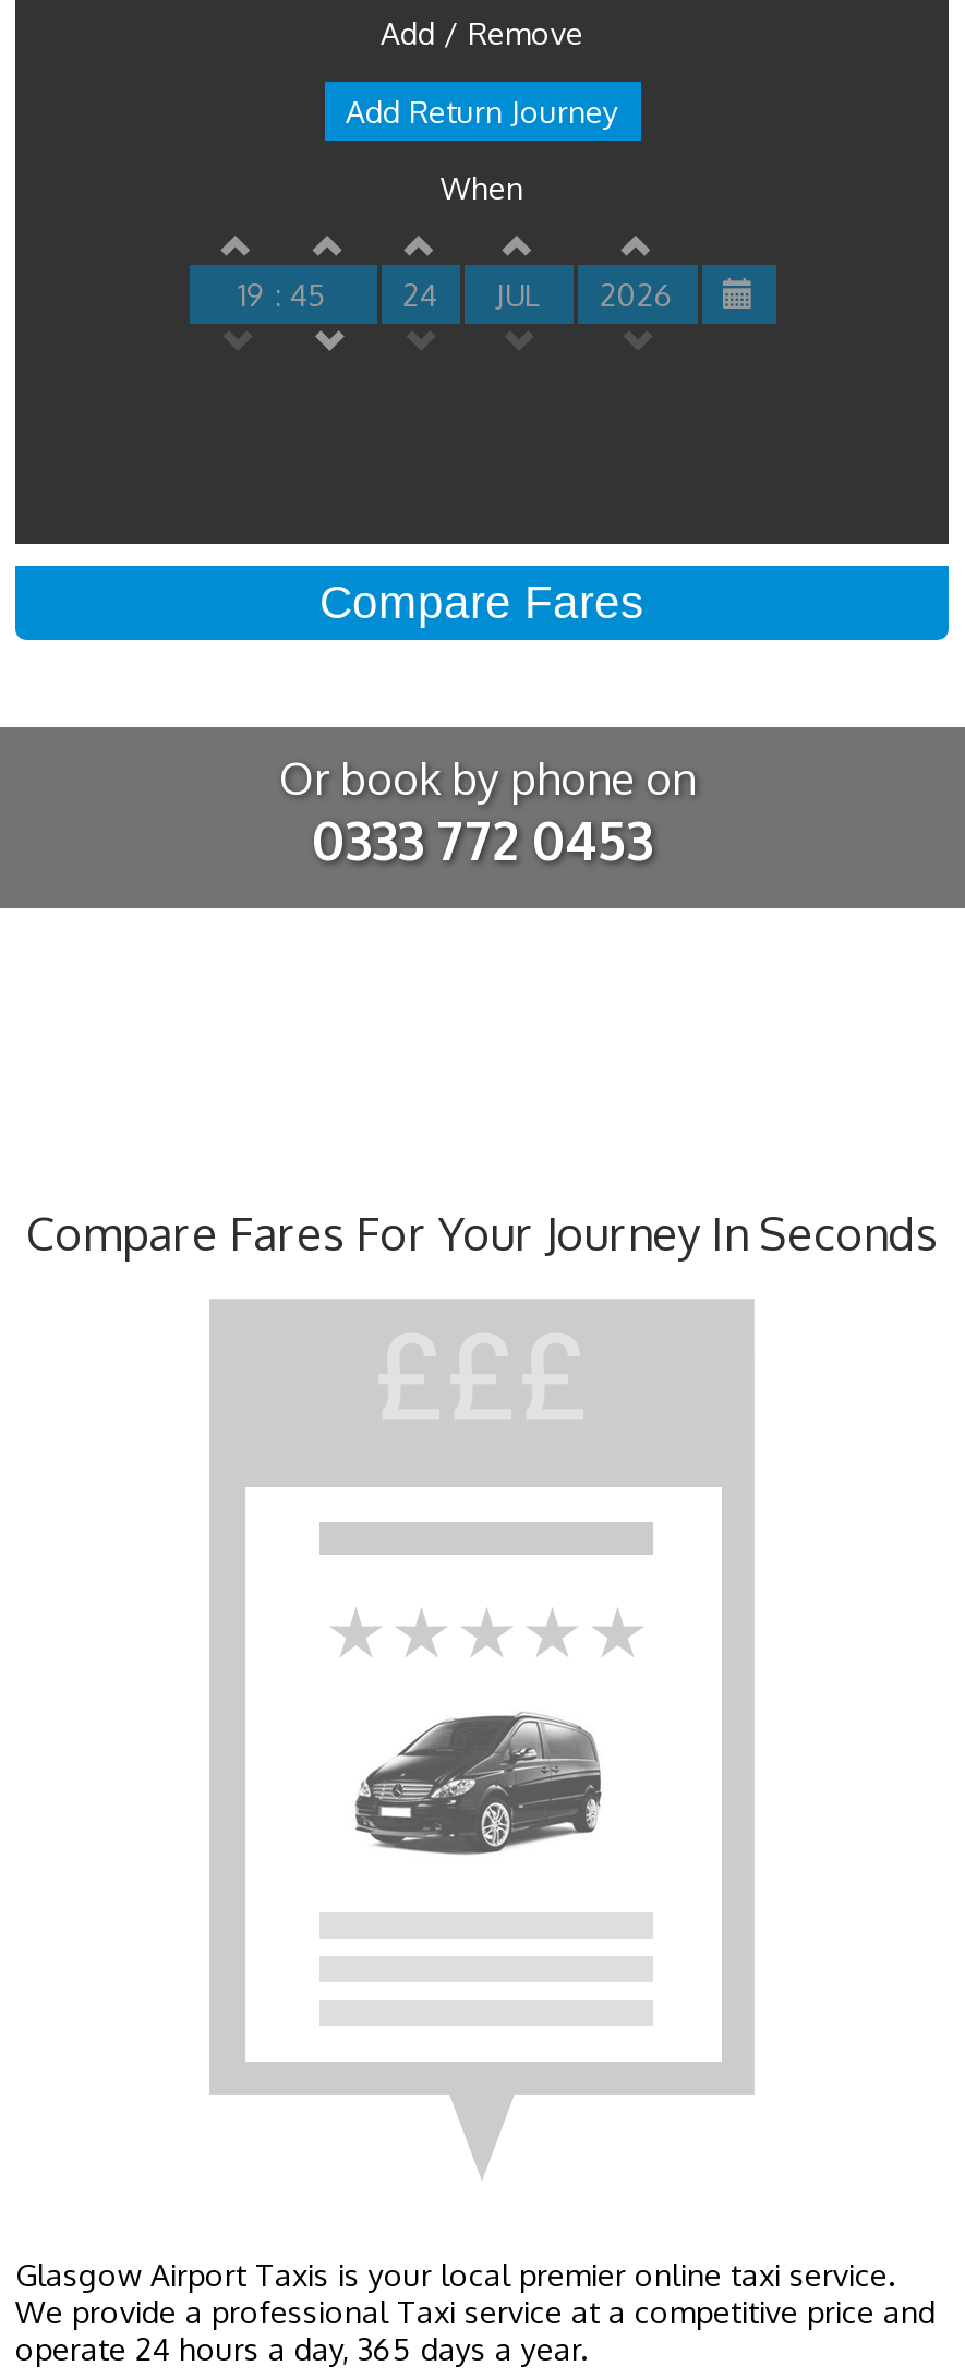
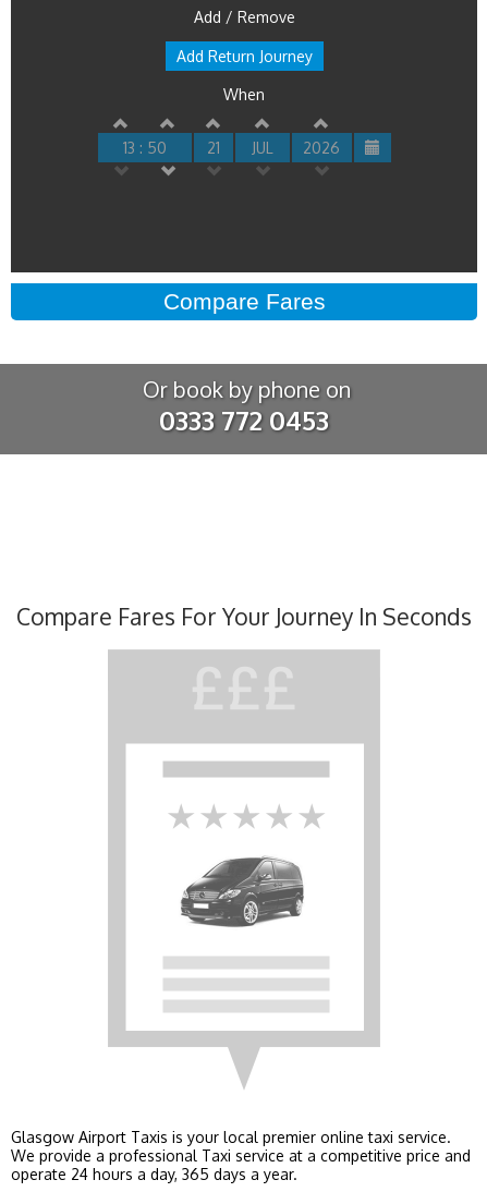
[238,276,327,313] 19 : 45 -> [123,138,166,157] 13 : 50
[402,276,674,313] 24 JUL 2026 -> [206,138,340,157] 21 JUL 2026

